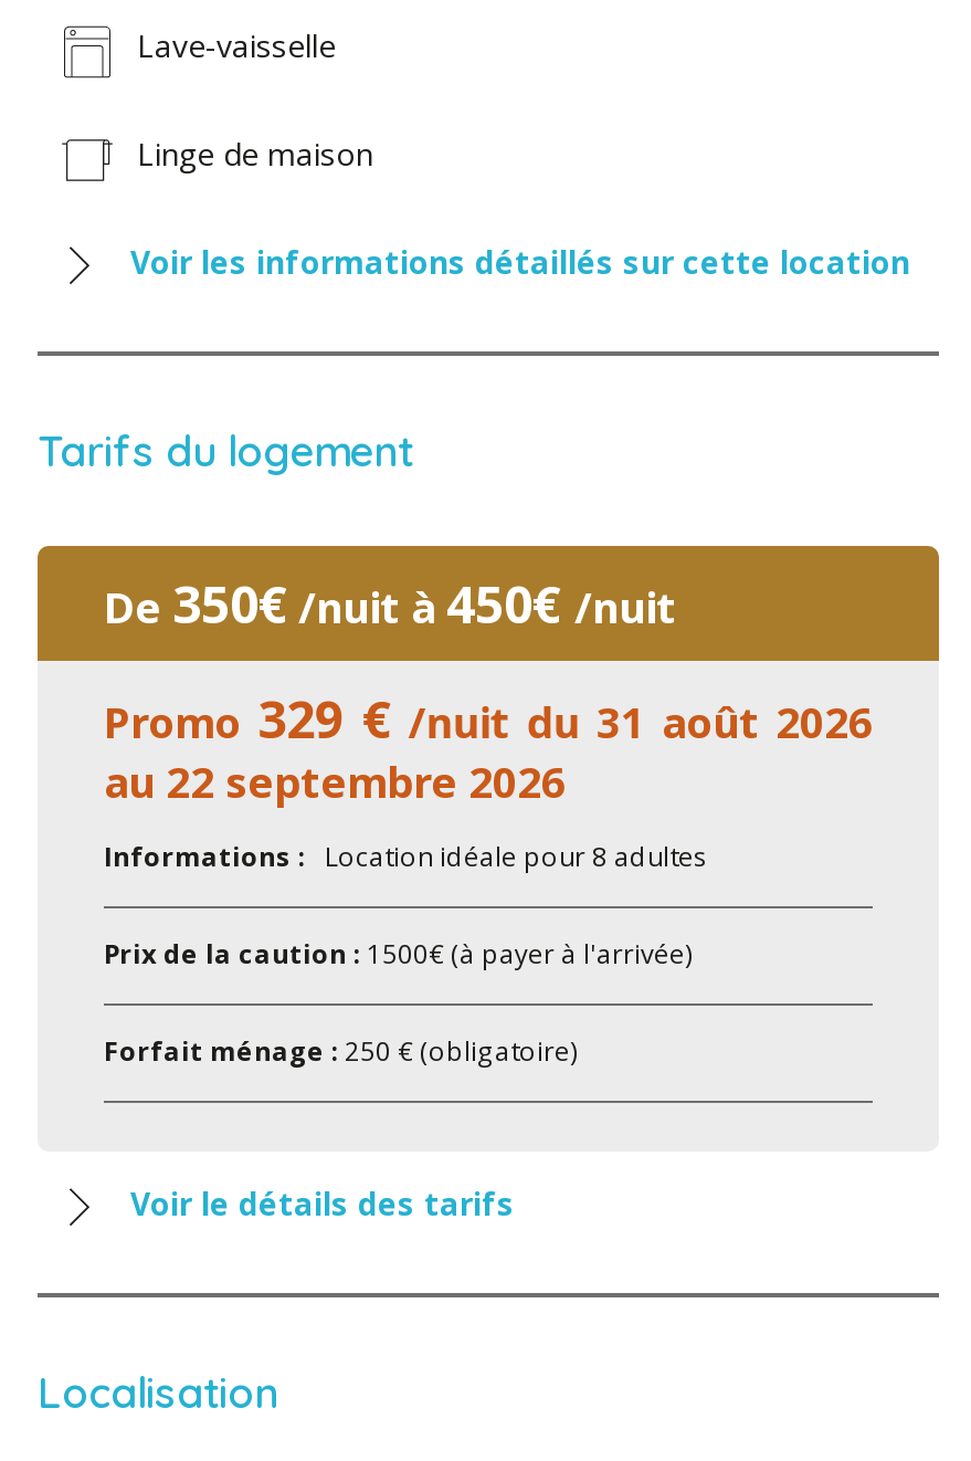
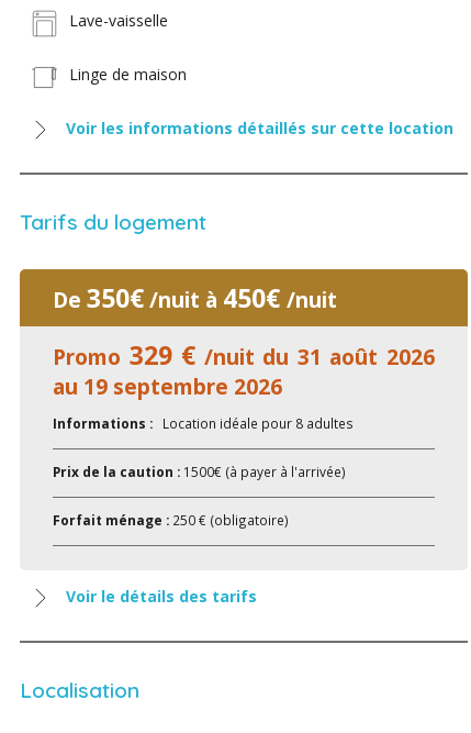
[104,753,566,812] au 22 septembre 2026 -> [53,372,282,402] au 19 septembre 2026

